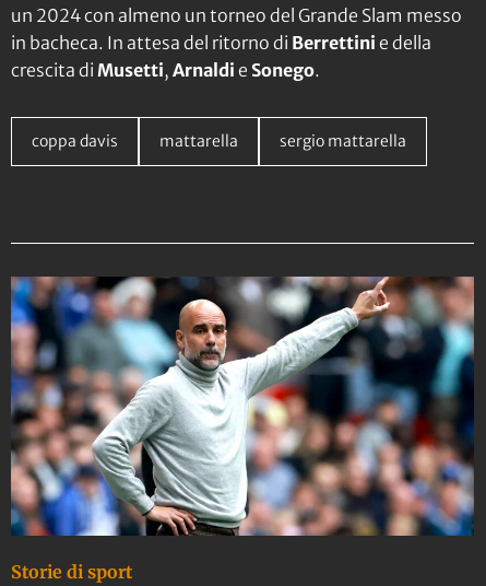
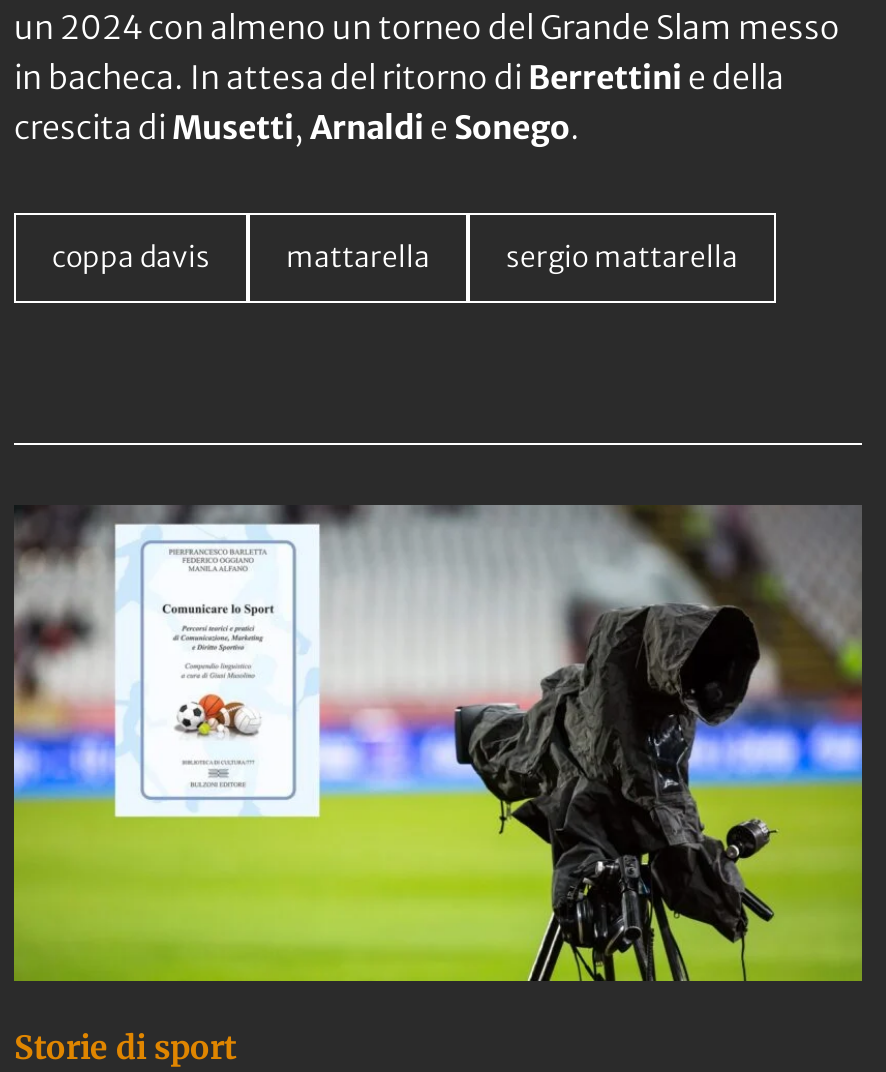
[10,276,474,537] [image] -> [12,504,864,982] [image]

